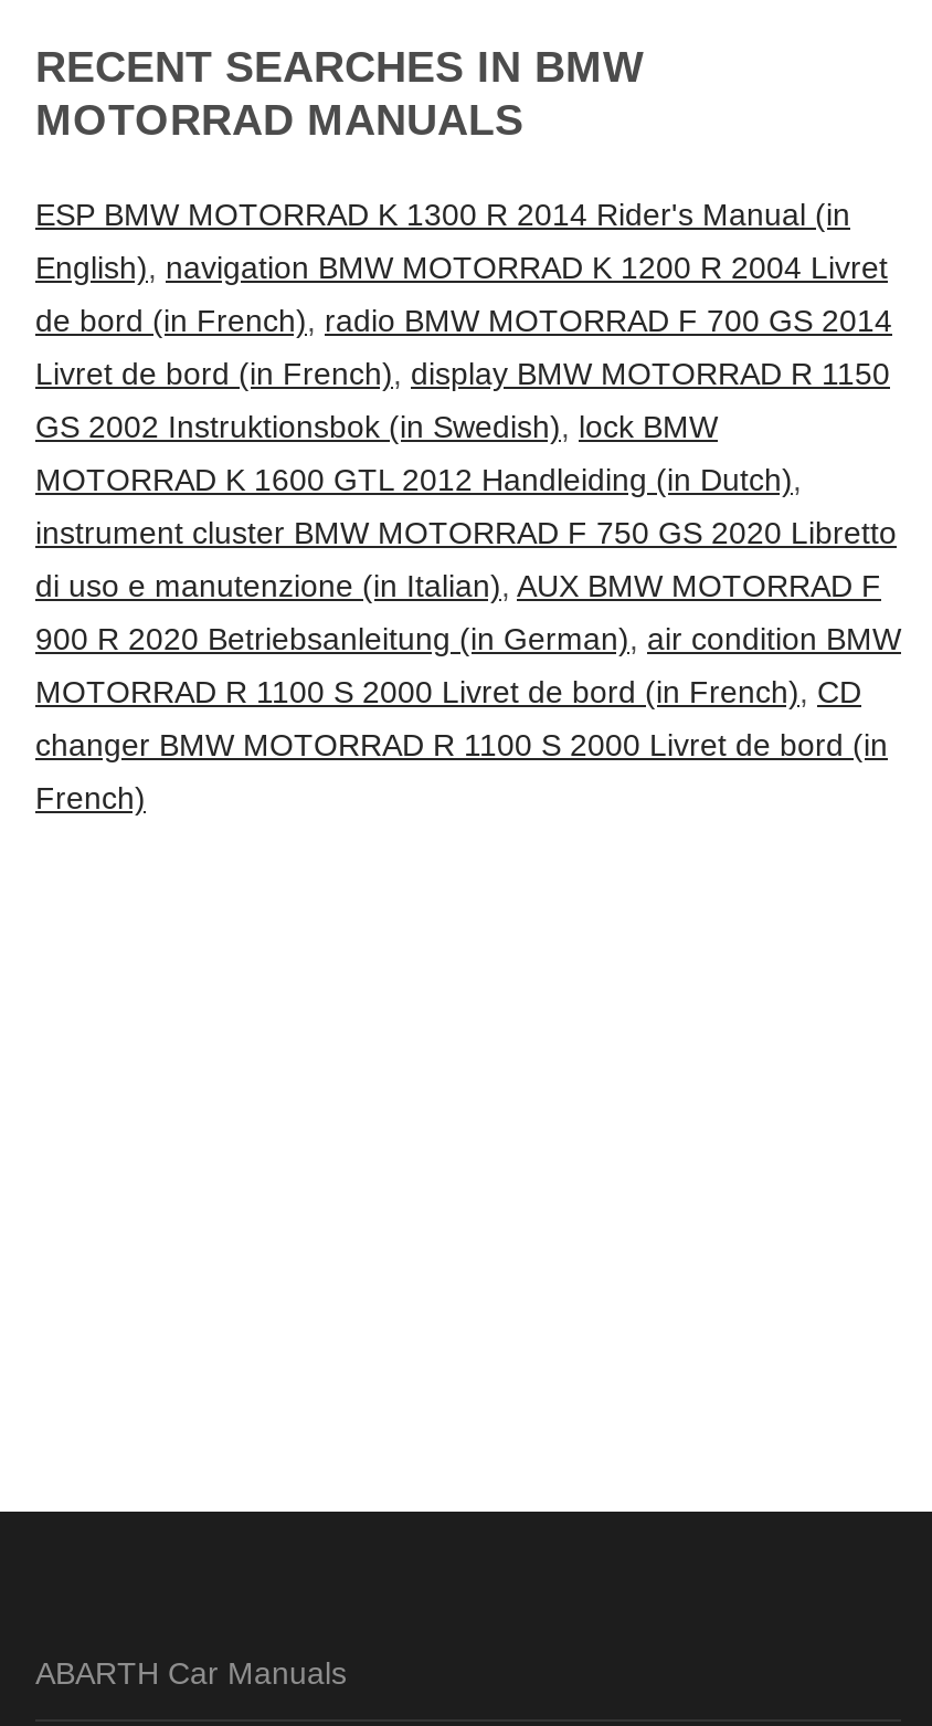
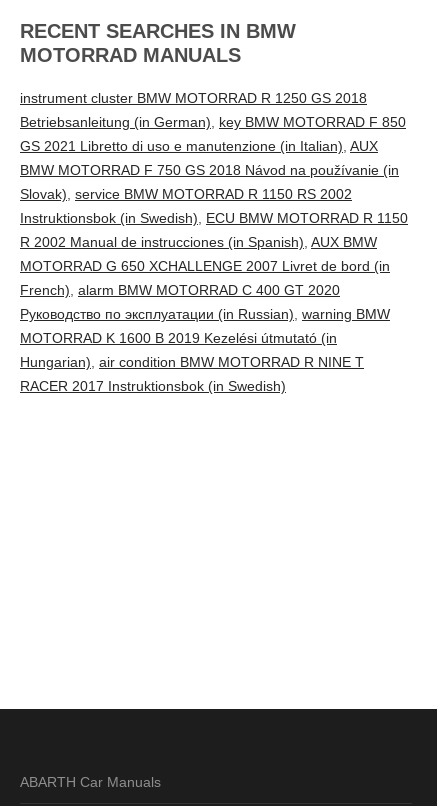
[35,198,901,816] ESP BMW MOTORRAD K 1300 R 2014 Rider's Manual (in | English), navigation BMW MOTORRAD K 1200 R 2004 Livret | de bord (in French), radio BMW MOTORRAD F 700 GS 2014 | Livret de bord (in French), display BMW MOTORRAD R 1150 | GS 2002 Instruktionsbok (in Swedish), lock BMW | MOTORRAD K 1600 GTL 2012 Handleiding (in Dutch), | instrument cluster BMW MOTORRAD F 750 GS 2020 Libretto | di uso e manutenzione (in Italian), AUX BMW MOTORRAD F | 900 R 2020 Betriebsanleitung (in German), air condition BMW | MOTORRAD R 1100 S 2000 Livret de bord (in French), CD | changer BMW MOTORRAD R 1100 S 2000 Livret de bord (in | French) -> [20,90,408,394] instrument cluster BMW MOTORRAD R 1250 GS 2018 | Betriebsanleitung (in German), key BMW MOTORRAD F 850 | GS 2021 Libretto di uso e manutenzione (in Italian), AUX | BMW MOTORRAD F 750 GS 2018 Návod na používanie (in | Slovak), service BMW MOTORRAD R 1150 RS 2002 | Instruktionsbok (in Swedish), ECU BMW MOTORRAD R 1150 | R 2002 Manual de instrucciones (in Spanish), AUX BMW | MOTORRAD G 650 XCHALLENGE 2007 Livret de bord (in | French), alarm BMW MOTORRAD C 400 GT 2020 | Руководство по эксплуатации (in Russian), warning BMW | MOTORRAD K 1600 B 2019 Kezelési útmutató (in | Hungarian), air condition BMW MOTORRAD R NINE T | RACER 2017 Instruktionsbok (in Swedish)

